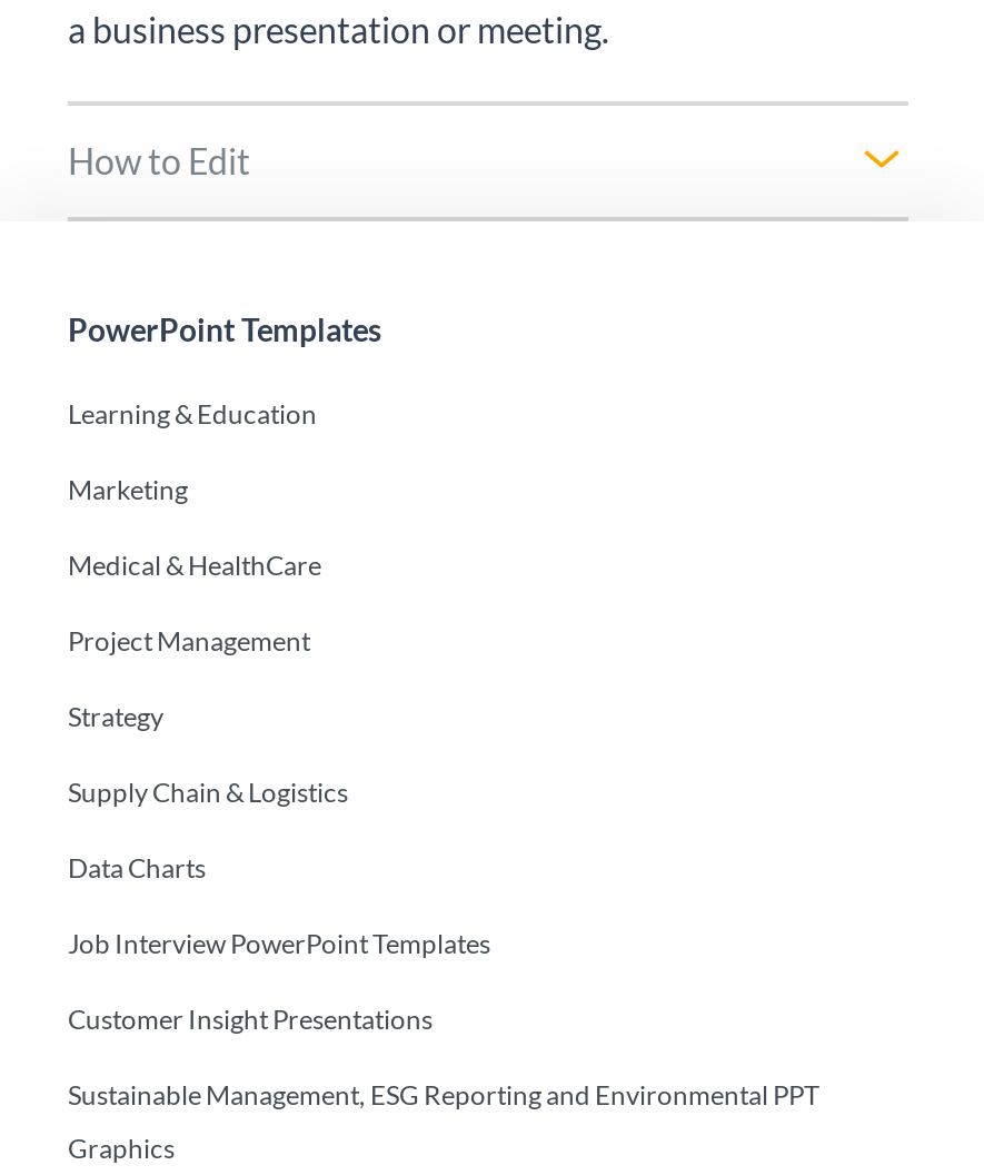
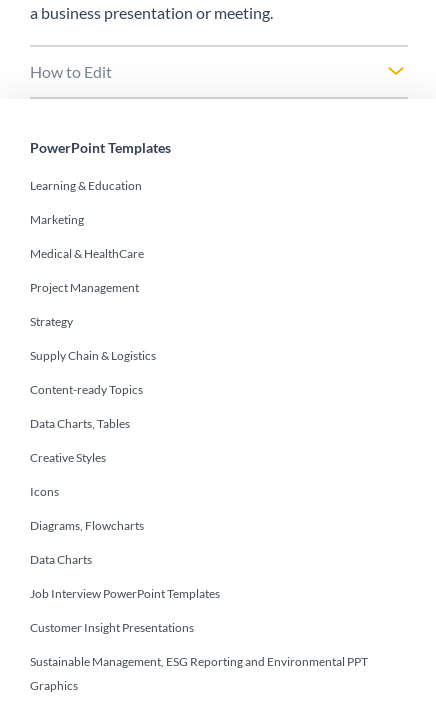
none -> [30,382,144,533] Content-ready Topics | Data Charts, Tables | Creative Styles | Icons | Diagrams, Flowcharts

